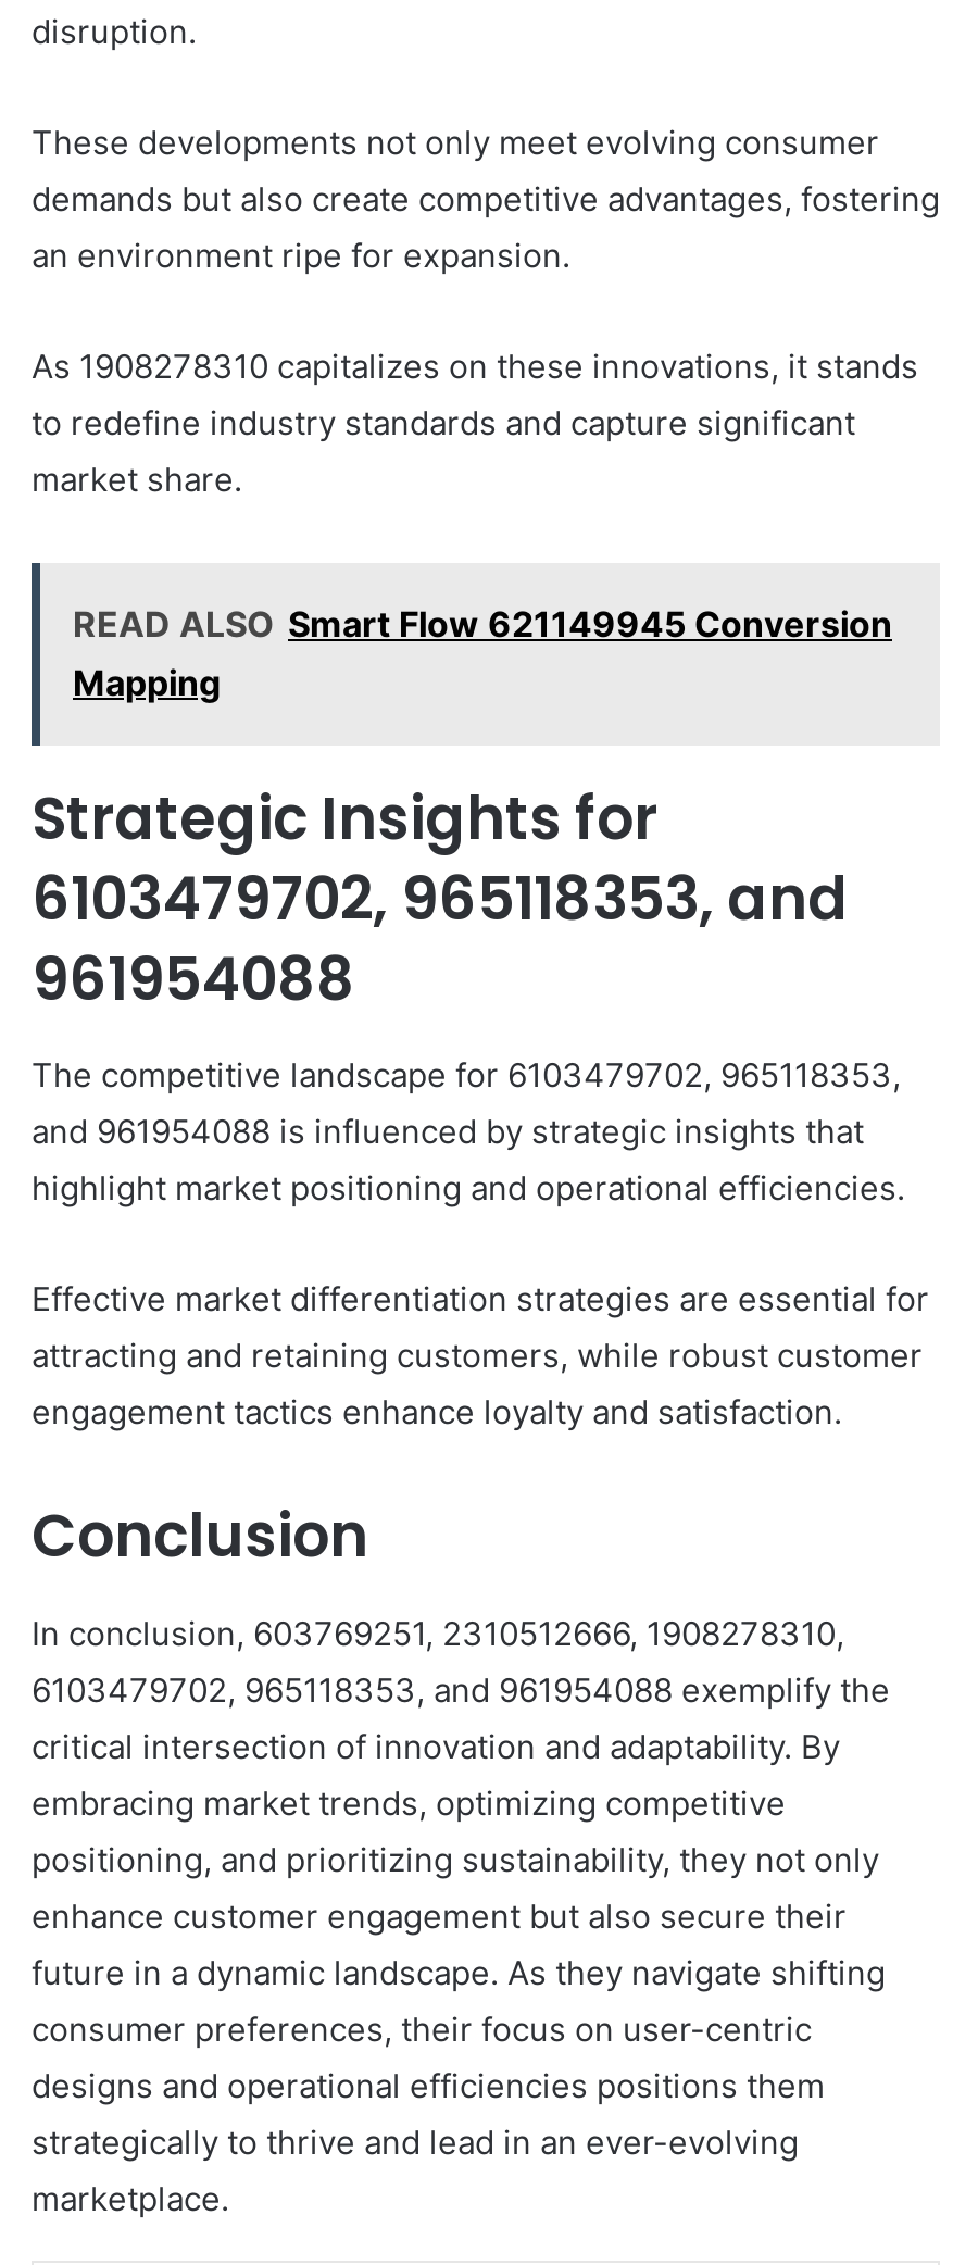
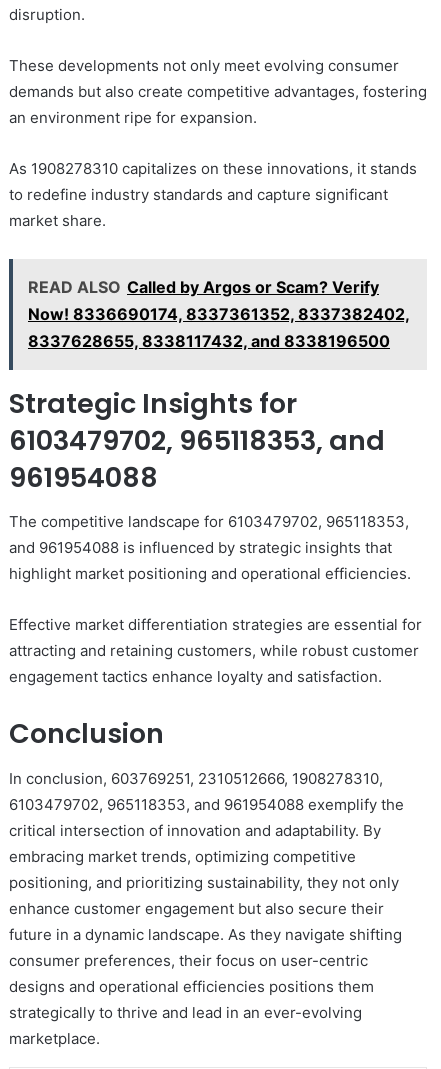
[73,601,892,703] READ ALSO Smart Flow 621149945 Conversion | Mapping -> [28,276,410,350] READ ALSO Called by Argos or Scam? Verify | Now! 8336690174, 8337361352, 8337382402, | 8337628655, 8338117432, and 8338196500

